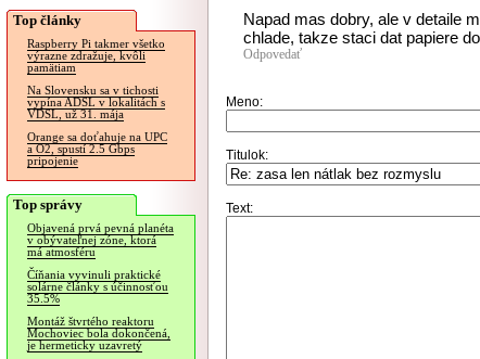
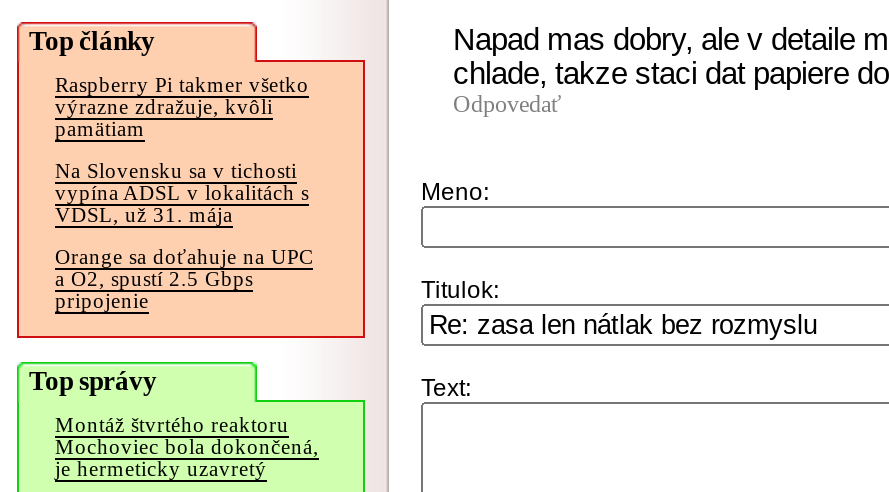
[27,222,174,305] Objavená prvá pevná planéta | v obývateľnej zóne, ktorá | má atmosféru | Číňania vyvinuli praktické | solárne články s účinnosťou | 35.5% -> none

